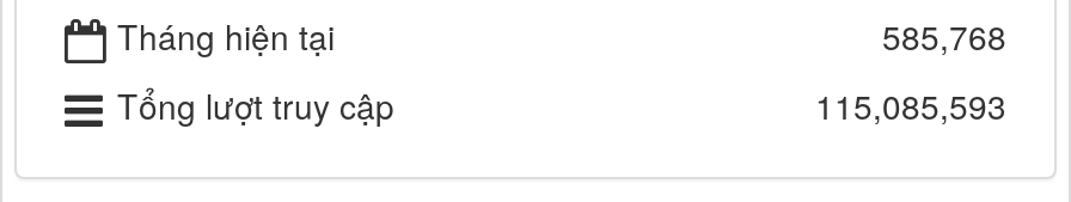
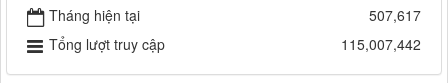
[882,13,1006,61] 585,768 -> [369,5,421,25] 507,617
[815,82,1006,130] 115,085,593 -> [341,34,421,54] 115,007,442

